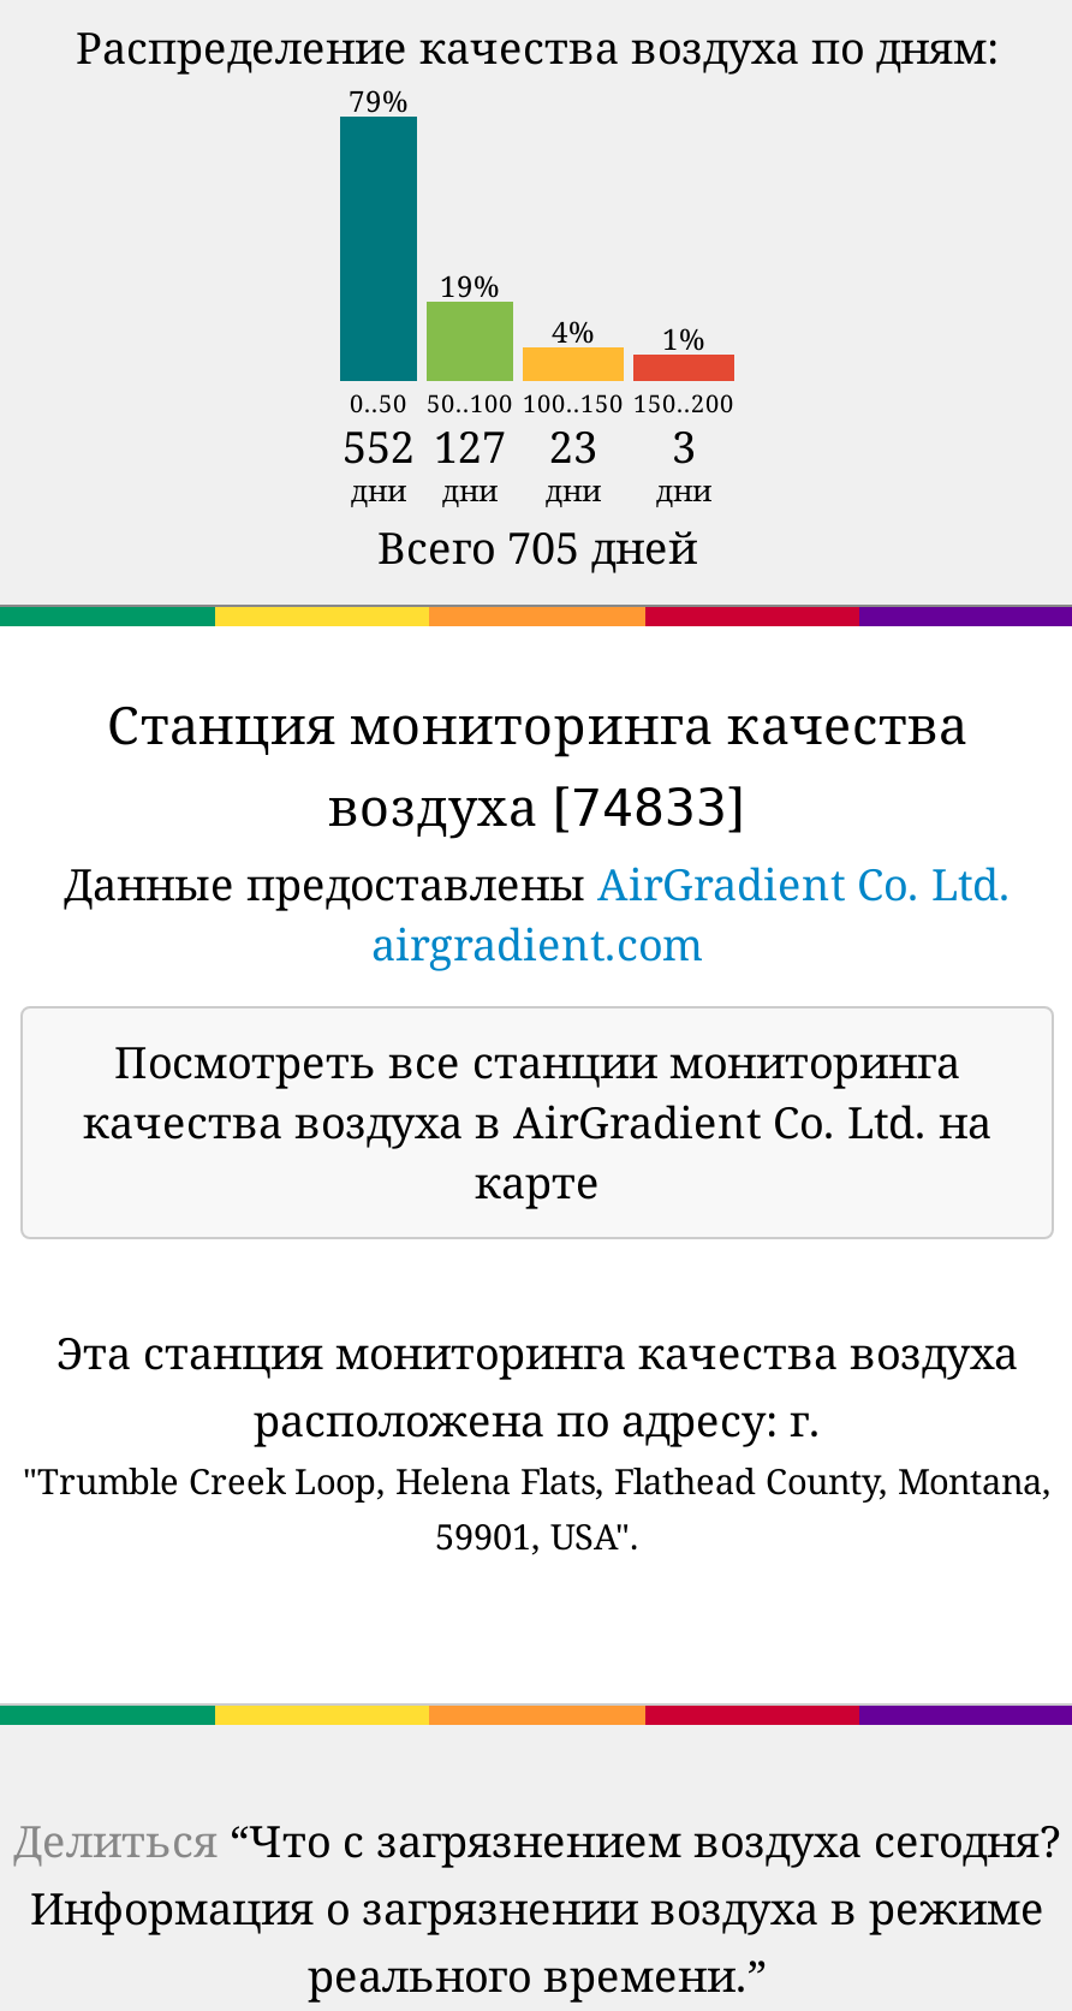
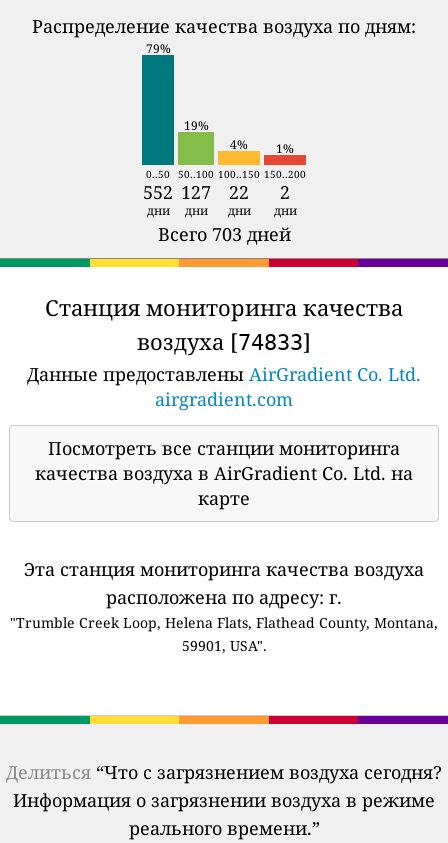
[549,418,597,476] 23 -> [229,180,249,204] 22
[672,418,696,476] 3 -> [280,180,290,204] 2
[377,519,697,577] Всего 705 дней -> [157,222,290,246] Всего 703 дней

